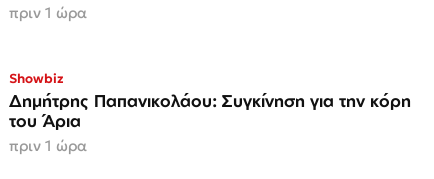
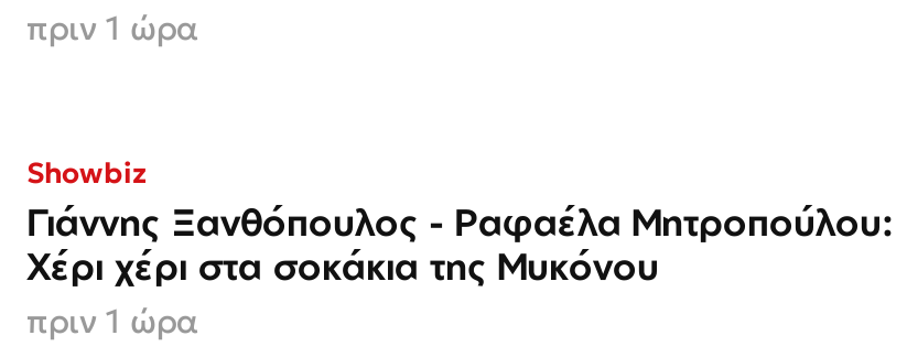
[9,90,411,131] Δημήτρης Παπανικολάου: Συγκίνηση για την κόρη | του Άρια -> [26,199,893,289] Γιάννης Ξανθόπουλος - Ραφαέλα Μητροπούλου: | Χέρι χέρι στα σοκάκια της Μυκόνου

